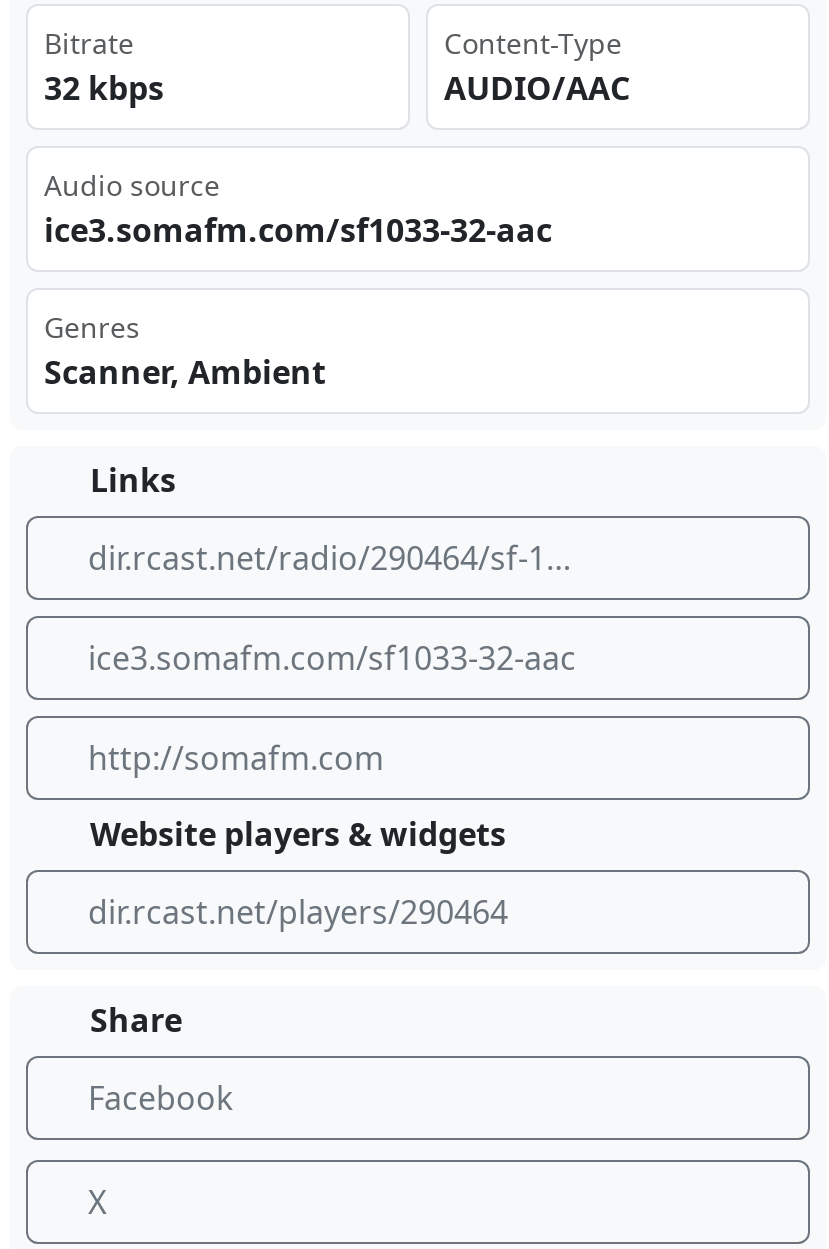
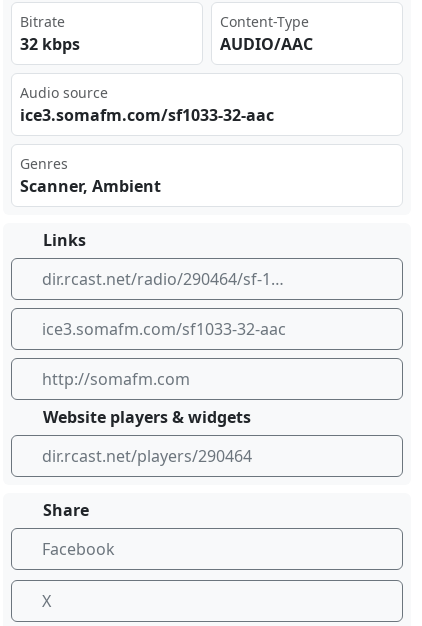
[44,208,552,252] ice3.s‌oma‌fm.com‍‍‌/sf 1033-32-a‍ac -> [20,104,274,126] ice3.s‍ oma‍fm.‌com‍/sf 1033-3‌2-a‌ac

